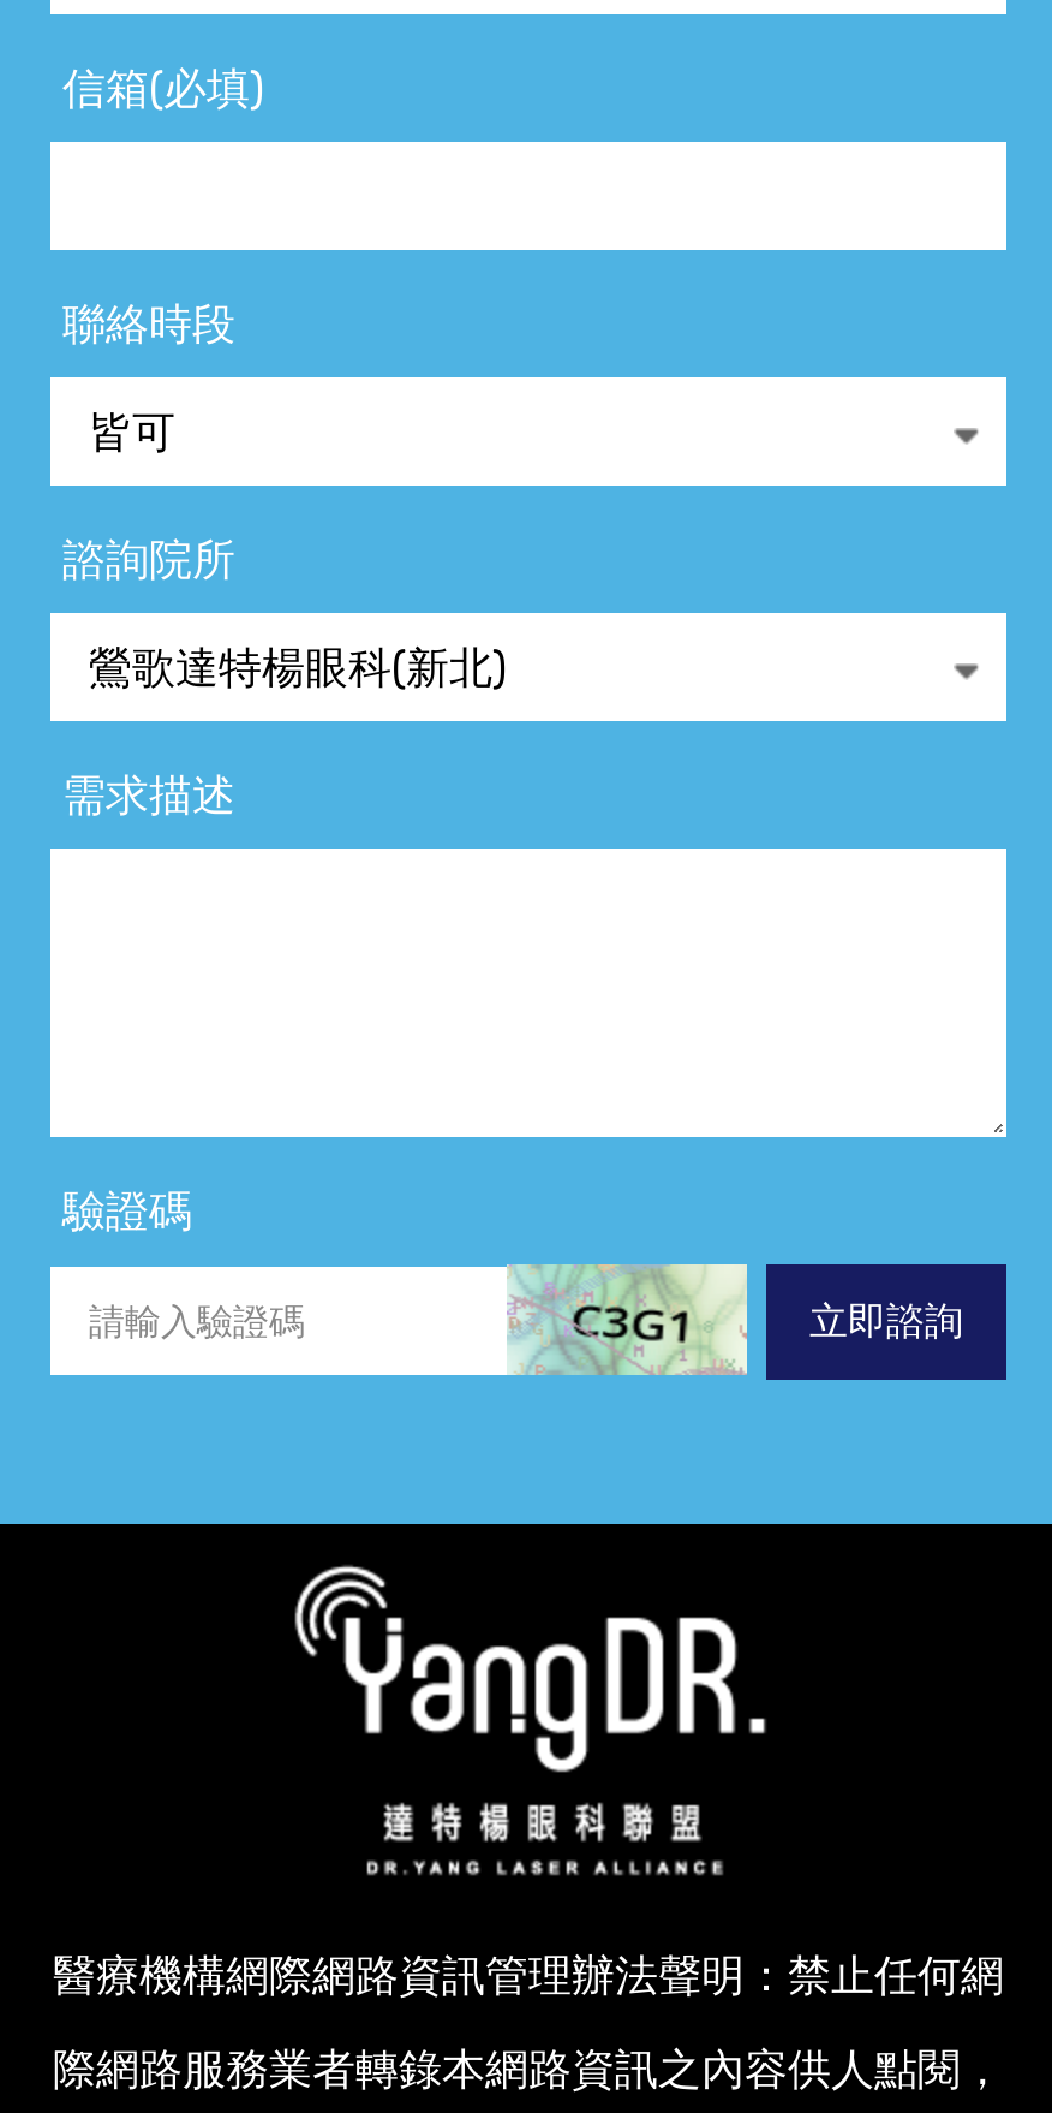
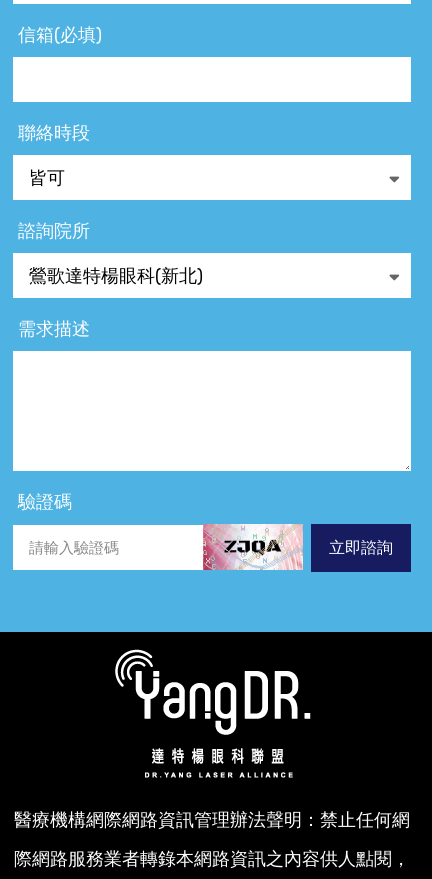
[507,1264,747,1377] [image] -> [202,524,303,571] [image]

